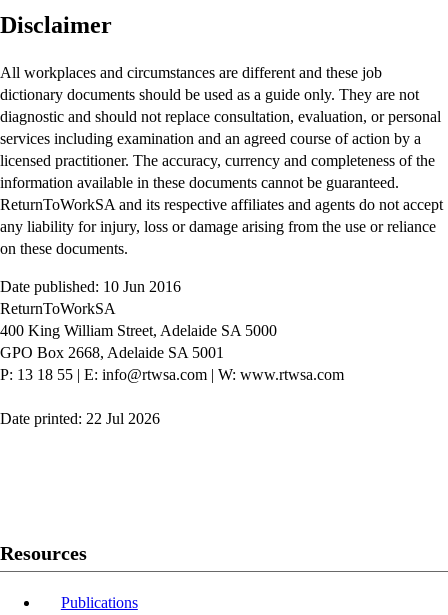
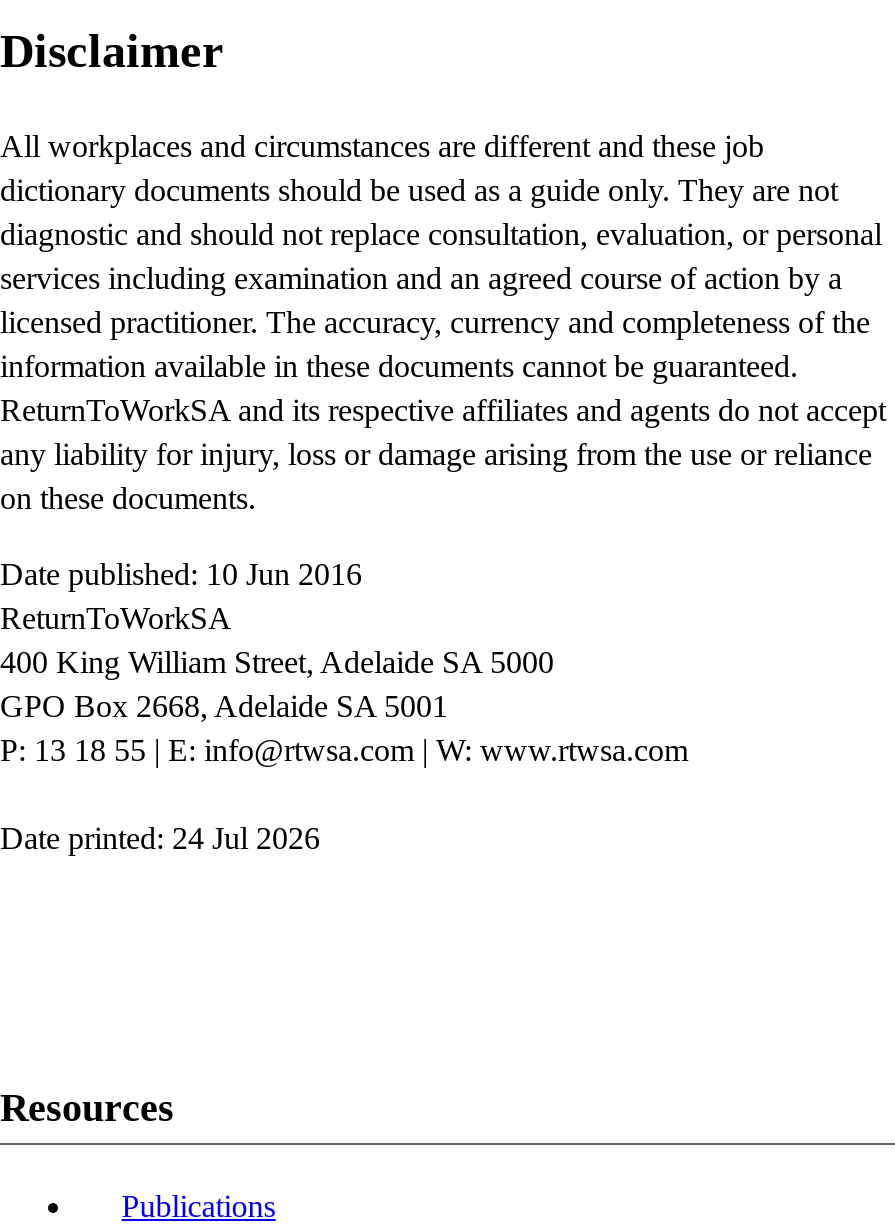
[0,410,160,427] Date printed: 22 Jul 2026 -> [0,821,320,855] Date printed: 24 Jul 2026

